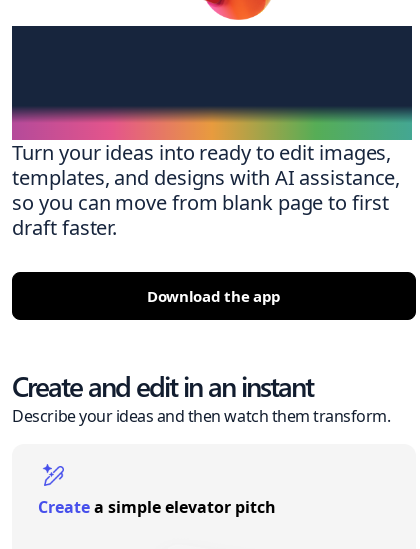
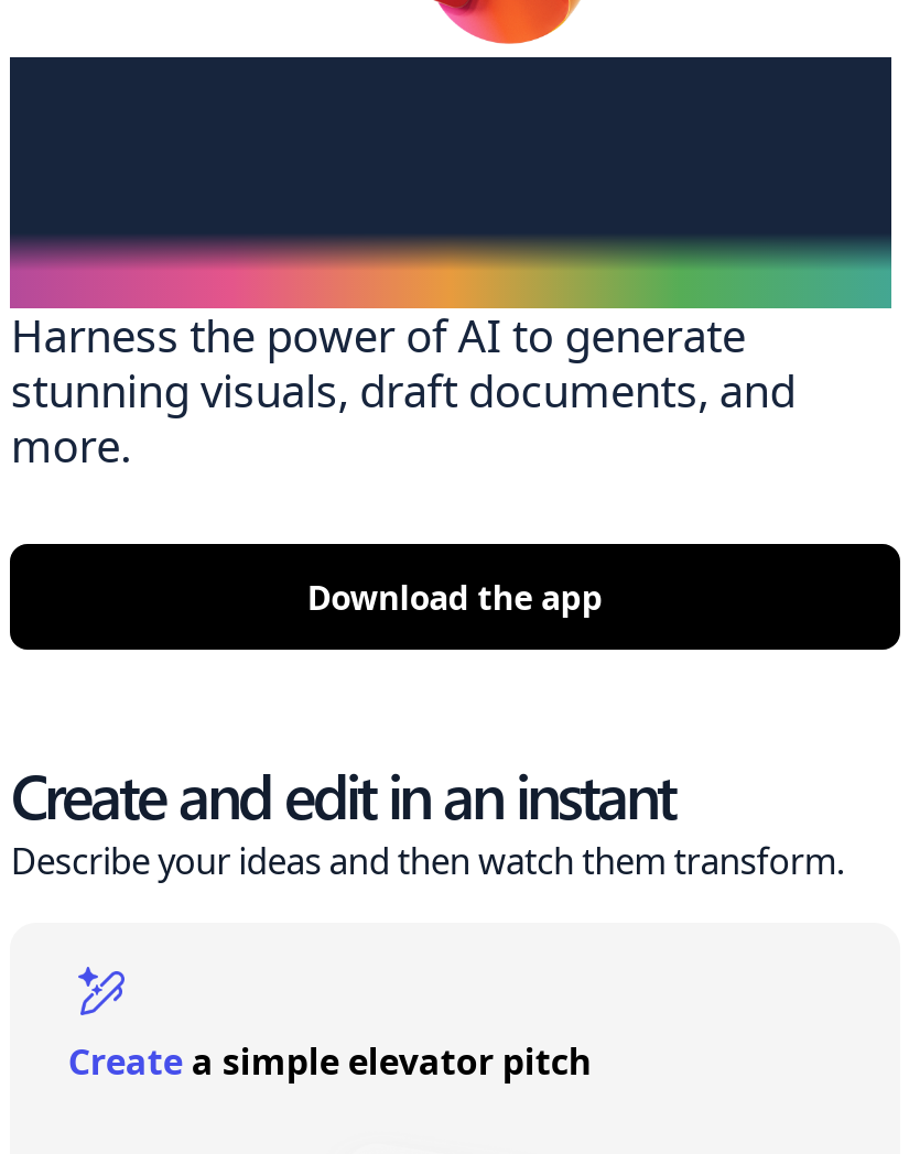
[12,139,400,241] Turn your ideas into ready to edit images, | templates, and designs with AI assistance, | so you can move from blank page to first | draft faster. -> [11,307,796,477] Harness the power of AI to generate | stunning visuals, draft documents, and | more.

